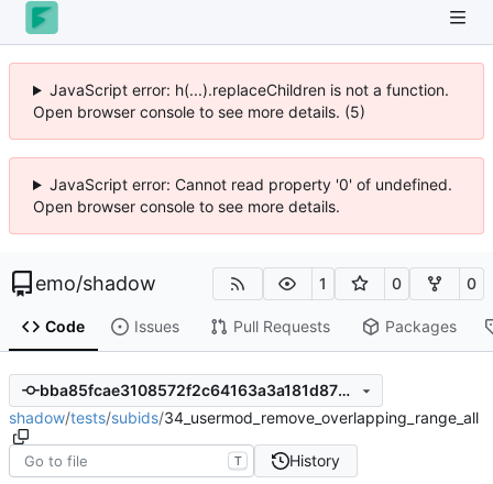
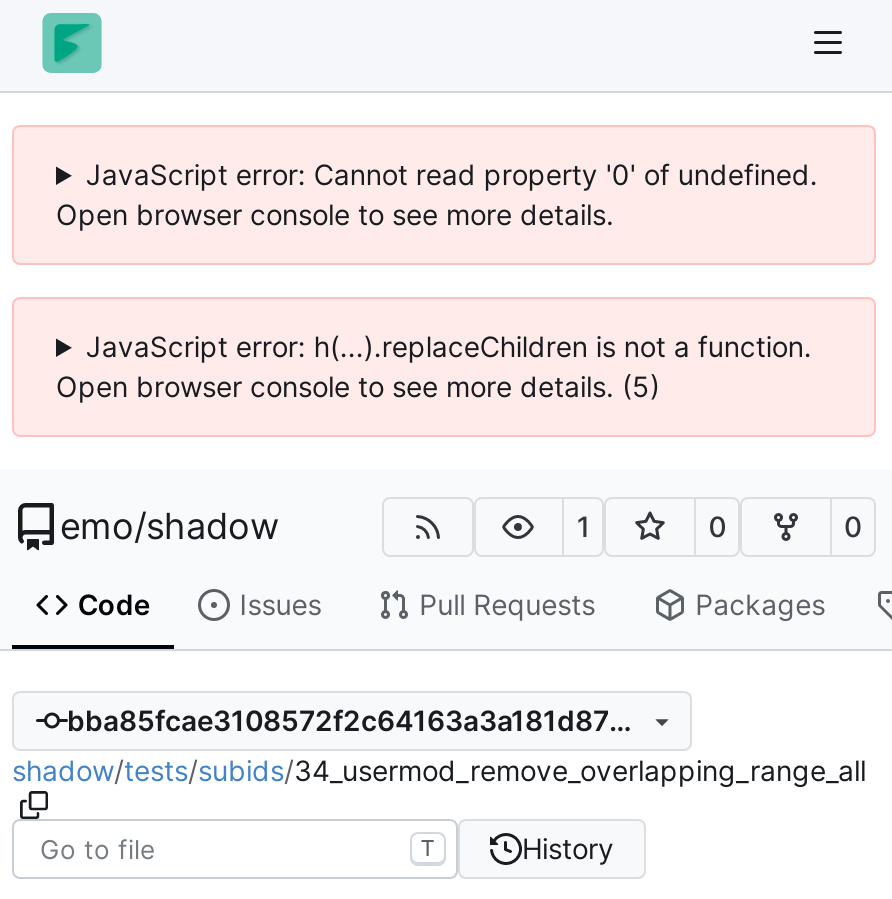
moved [33,80,449,121] -> [56,329,812,403]: JavaScript error: h(...).replaceChildren is not a function. | Open browser console to see more details. (5)
moved [33,175,452,216] -> [56,157,818,231]: JavaScript error: Cannot read property '0' of undefined. | Open browser console to see more details.

